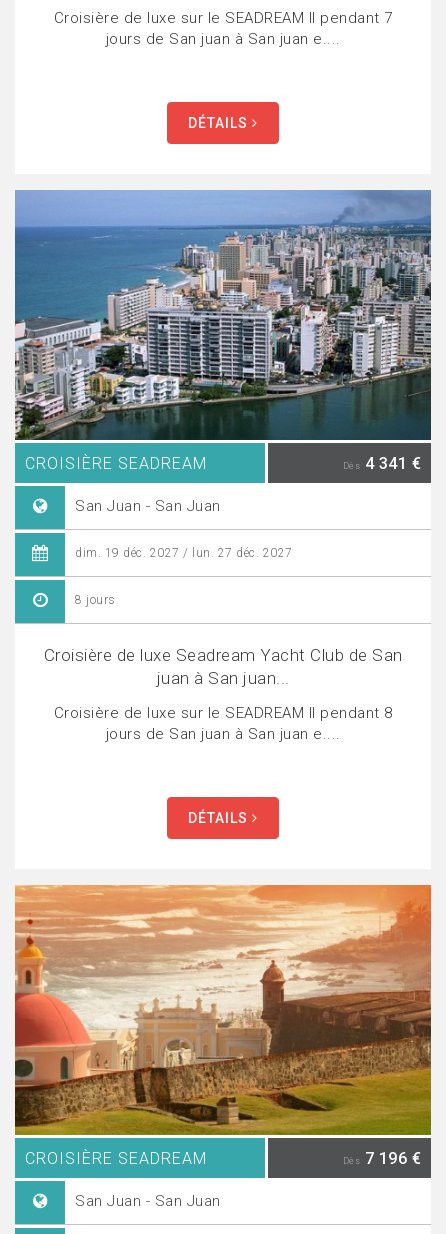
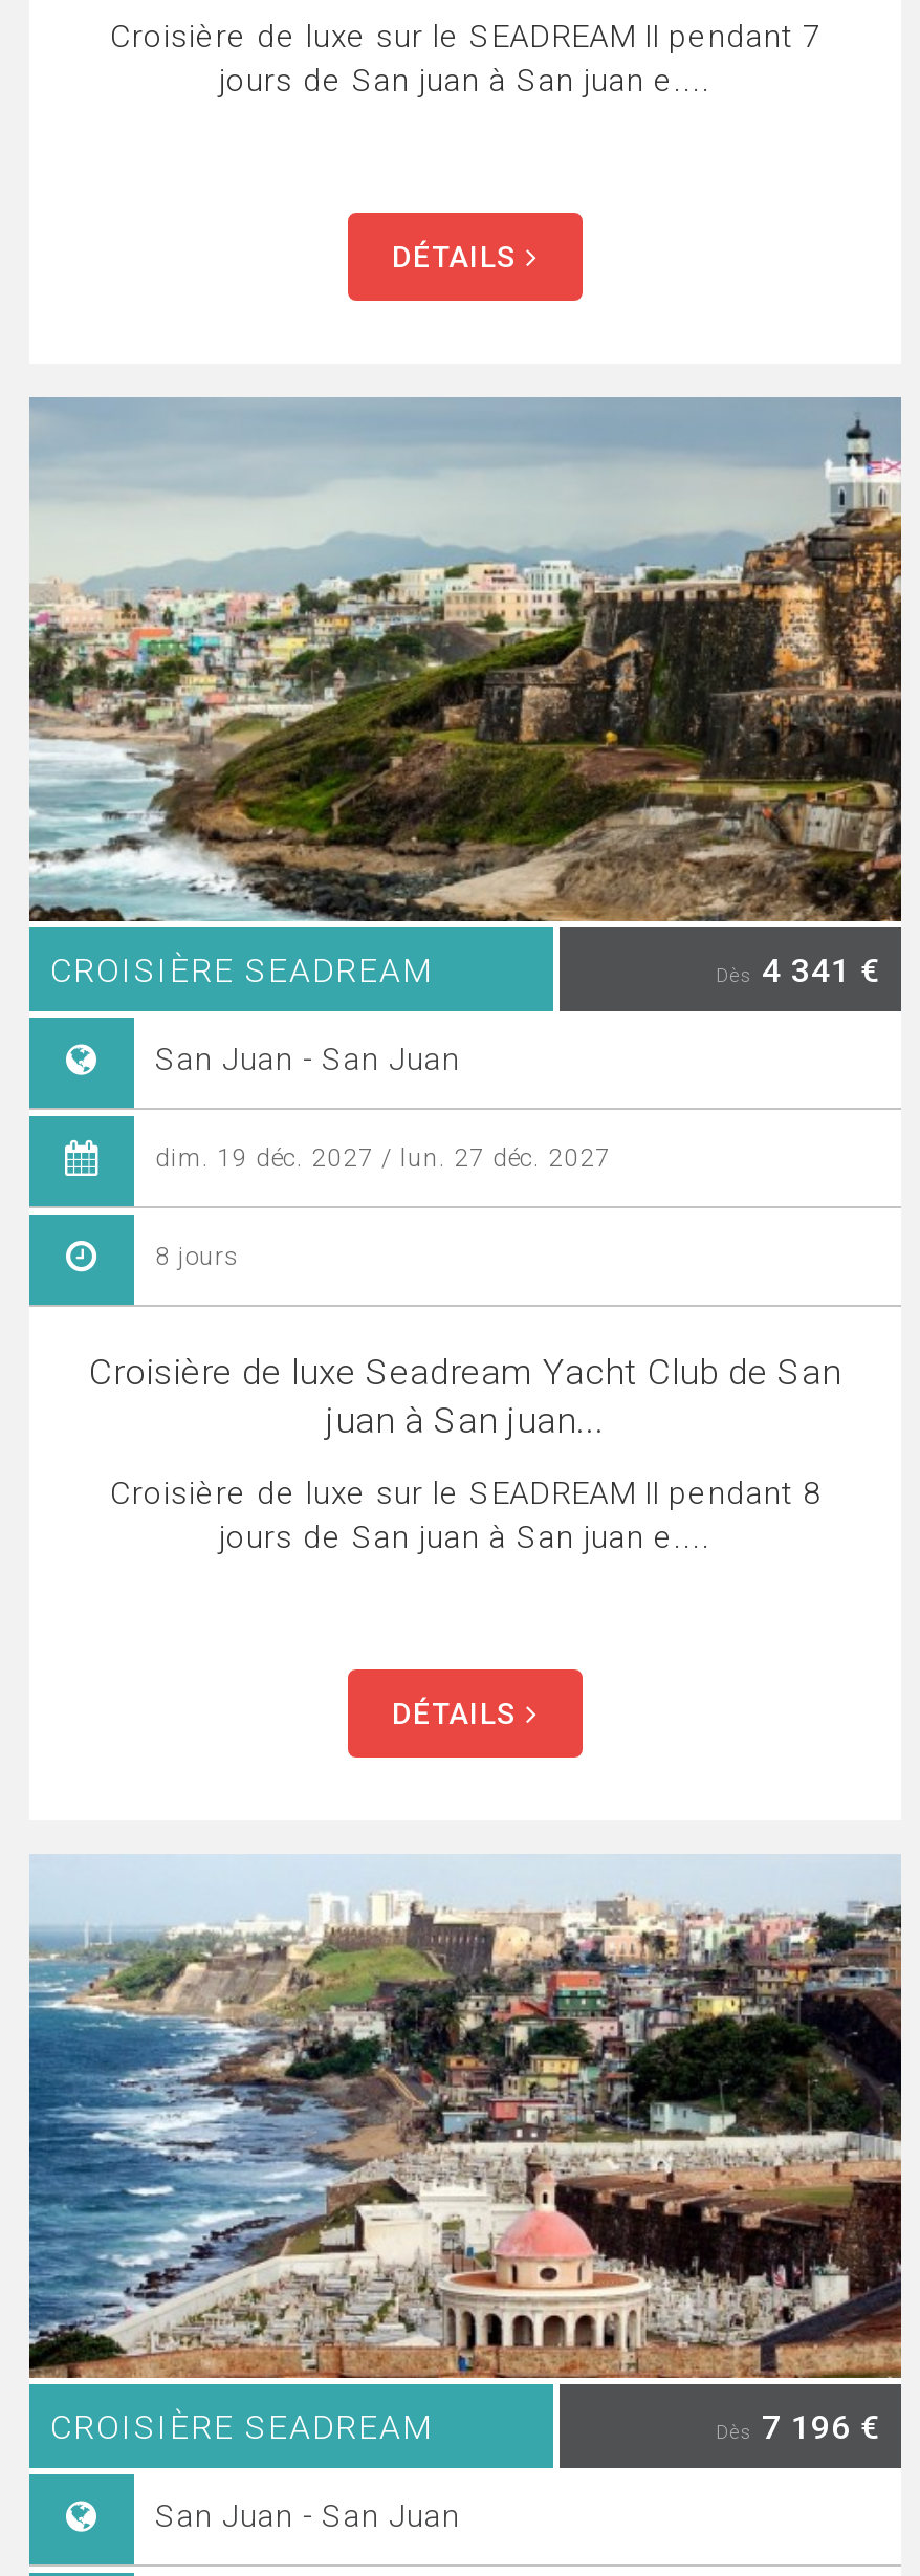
[14,191,432,441] [image] -> [27,399,903,923] [image]
[14,884,432,1136] [image] -> [27,1854,903,2380] [image]

